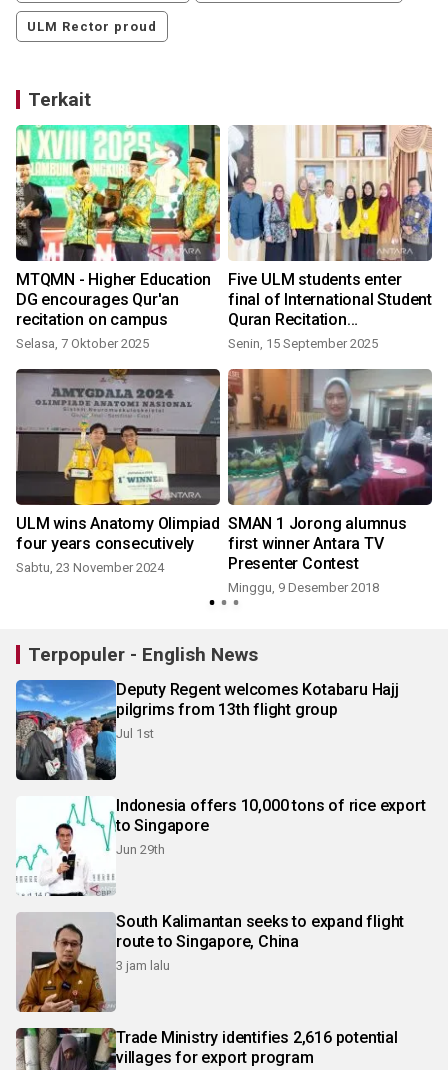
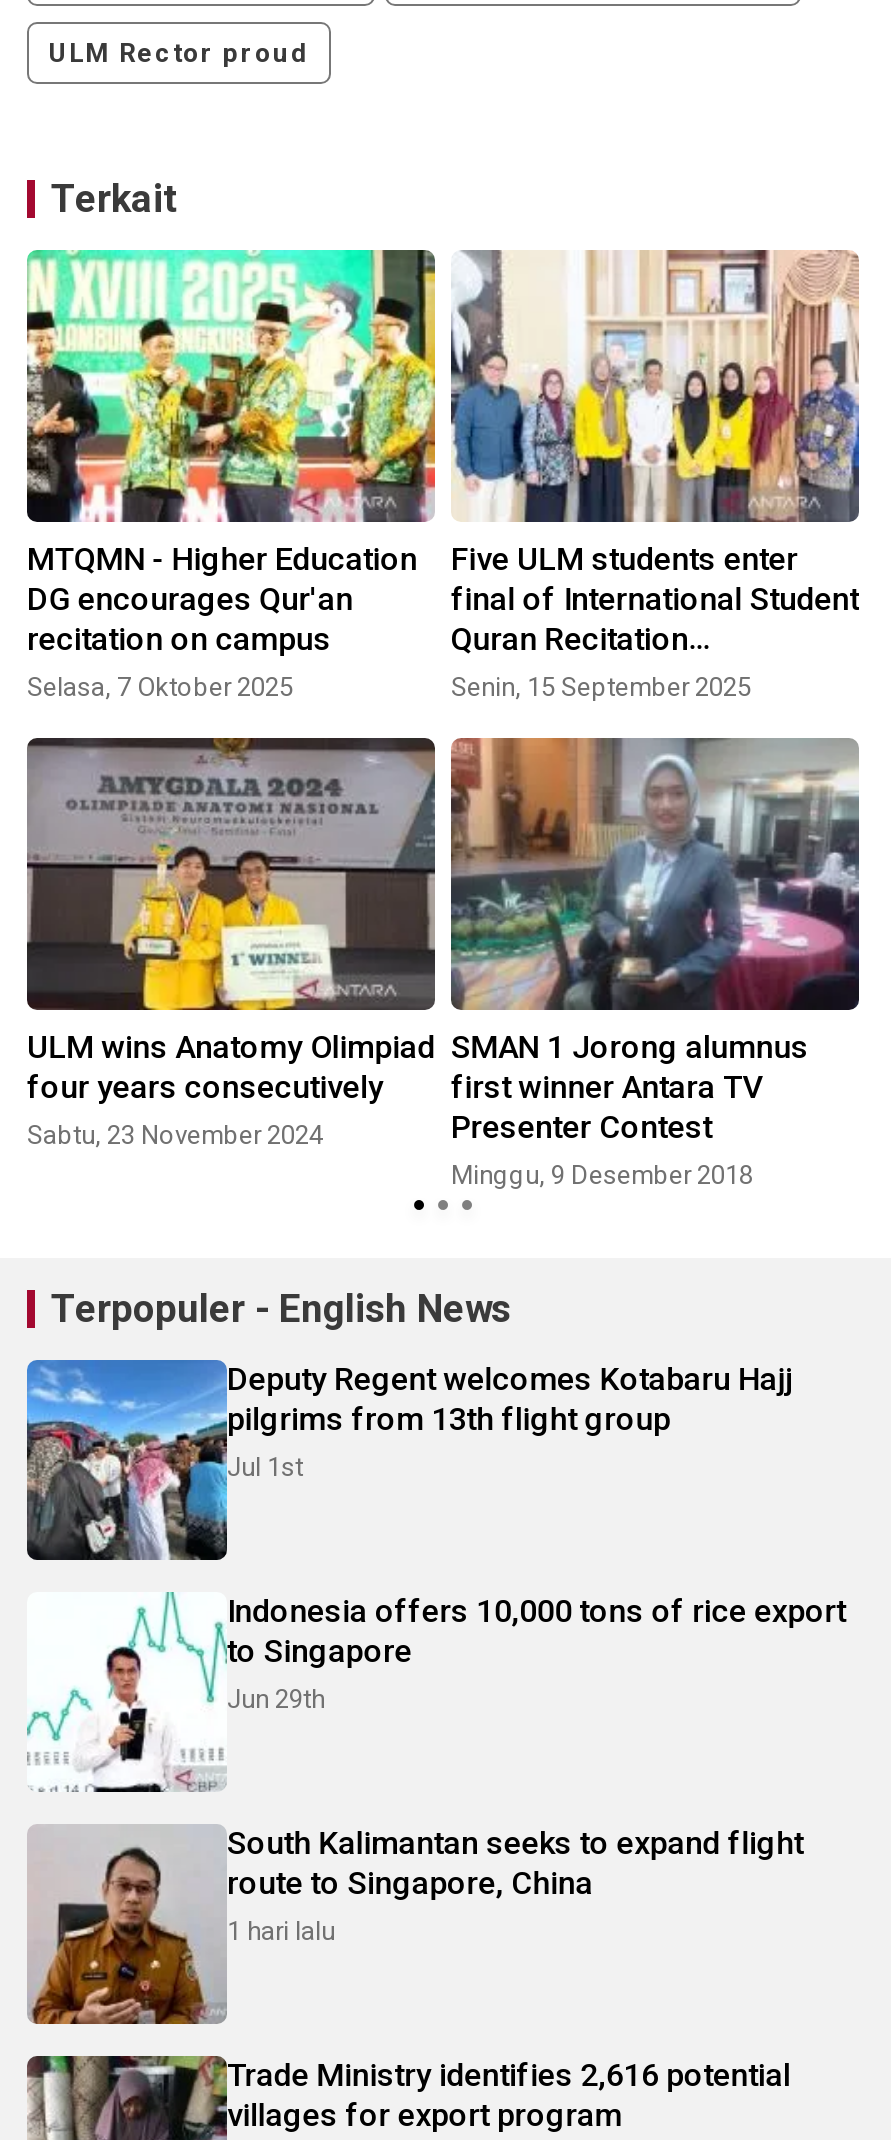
[116,958,170,973] 3 jam lalu -> [227,1915,335,1945] 1 hari lalu

